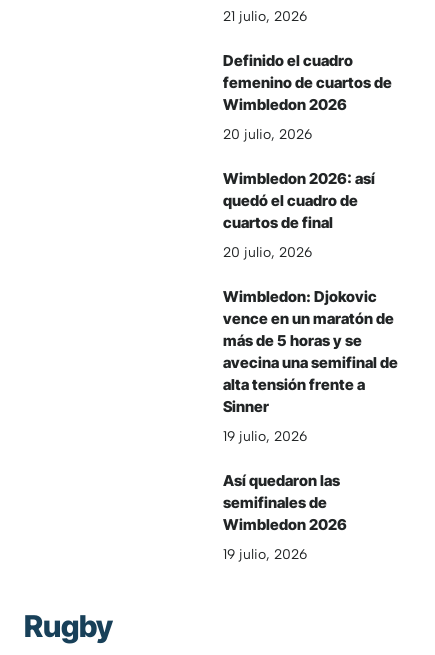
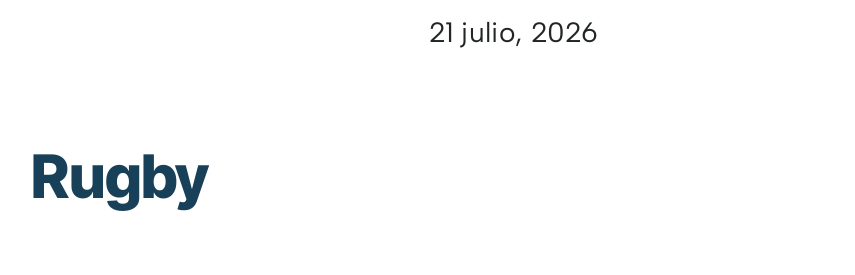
[223,51,398,563] Definido el cuadro | femenino de cuartos de | Wimbledon 2026 | 20 julio, 2026 | Wimbledon 2026: así | quedó el cuadro de | cuartos de final | 20 julio, 2026 | Wimbledon: Djokovic | vence en un maratón de | más de 5 horas y se | avecina una semifinal de | alta tensión frente a | Sinner | 19 julio, 2026 | Así quedaron las | semifinales de | Wimbledon 2026 | 19 julio, 2026 -> none

